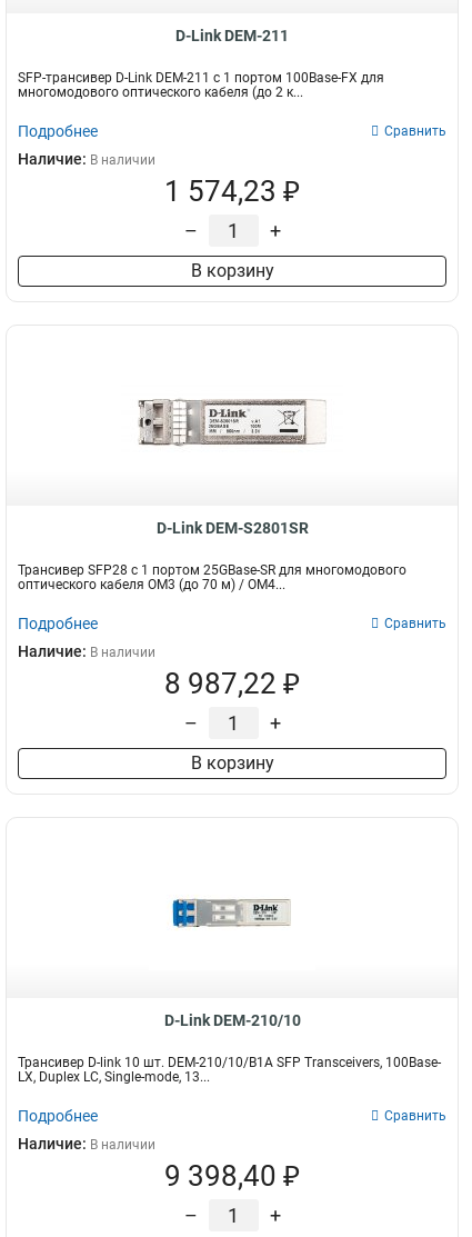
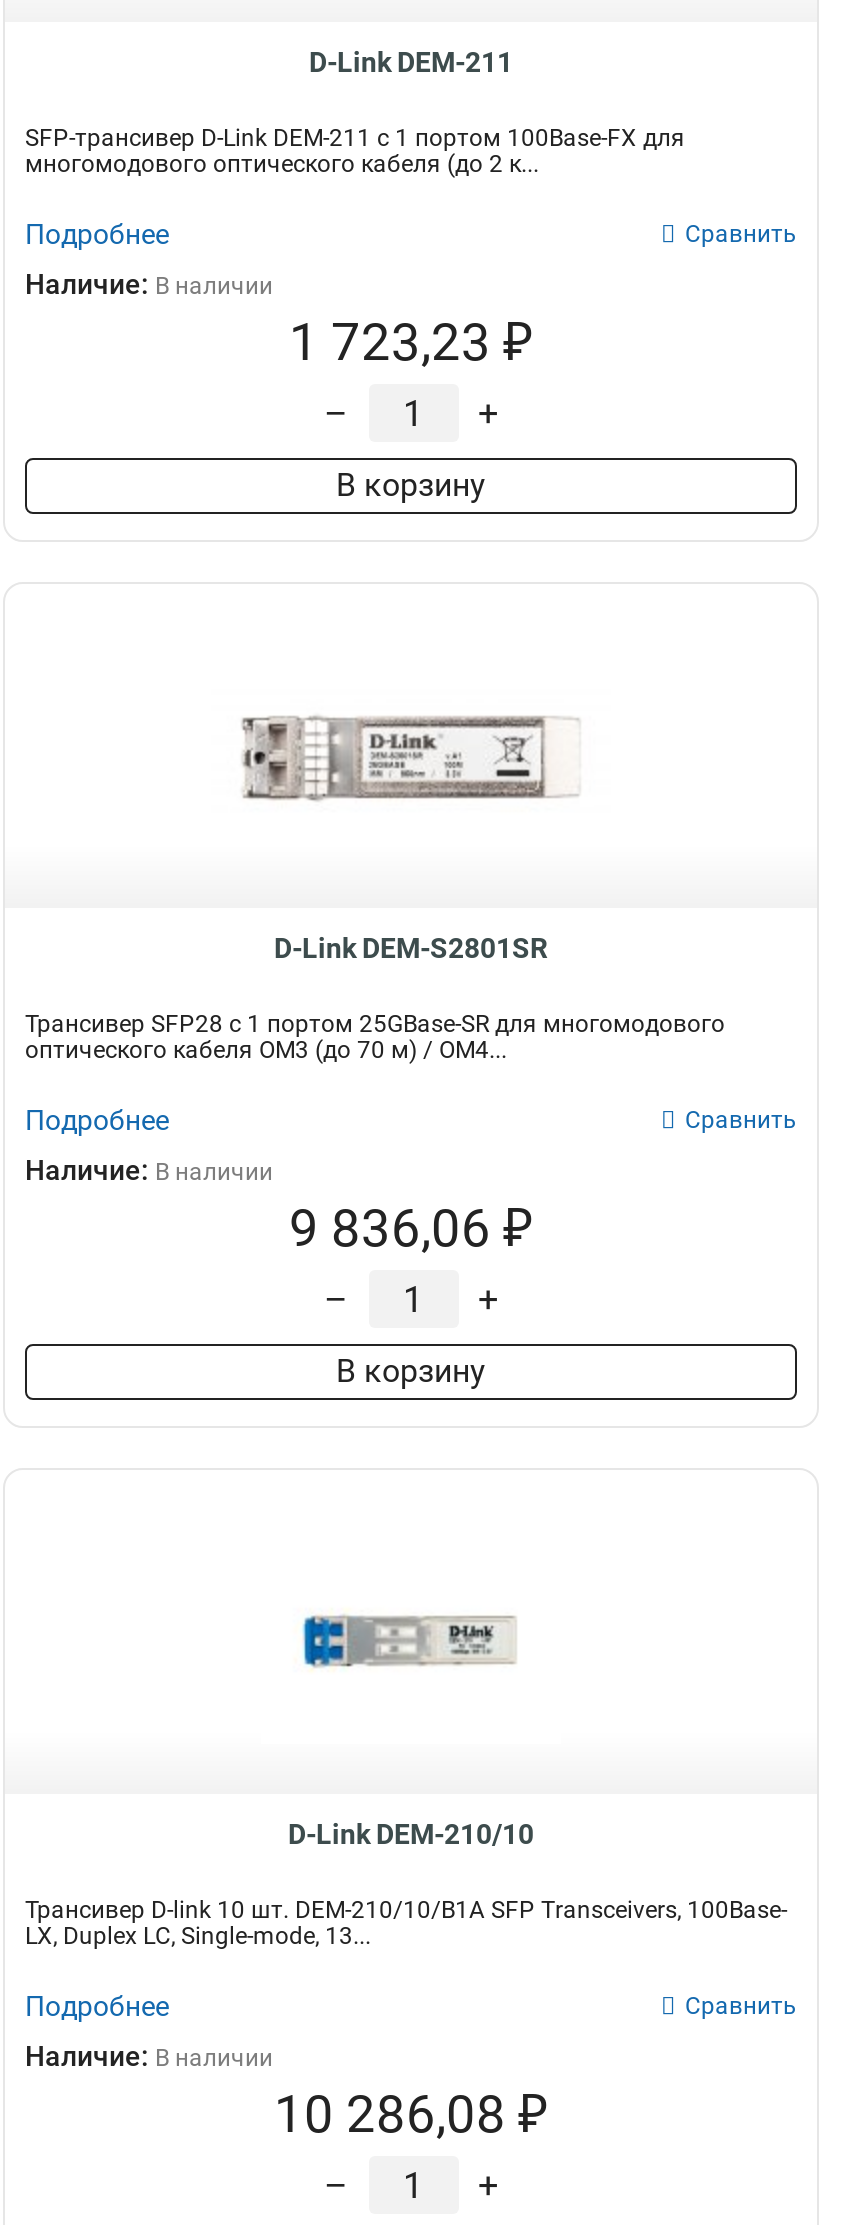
[164,174,300,208] 1 574,23 ₽ -> [289,312,533,372] 1 723,23 ₽
[164,667,300,700] 8 987,22 ₽ -> [289,1198,533,1258] 9 836,06 ₽
[164,1159,300,1193] 9 398,40 ₽ -> [274,2084,548,2144] 10 286,08 ₽

